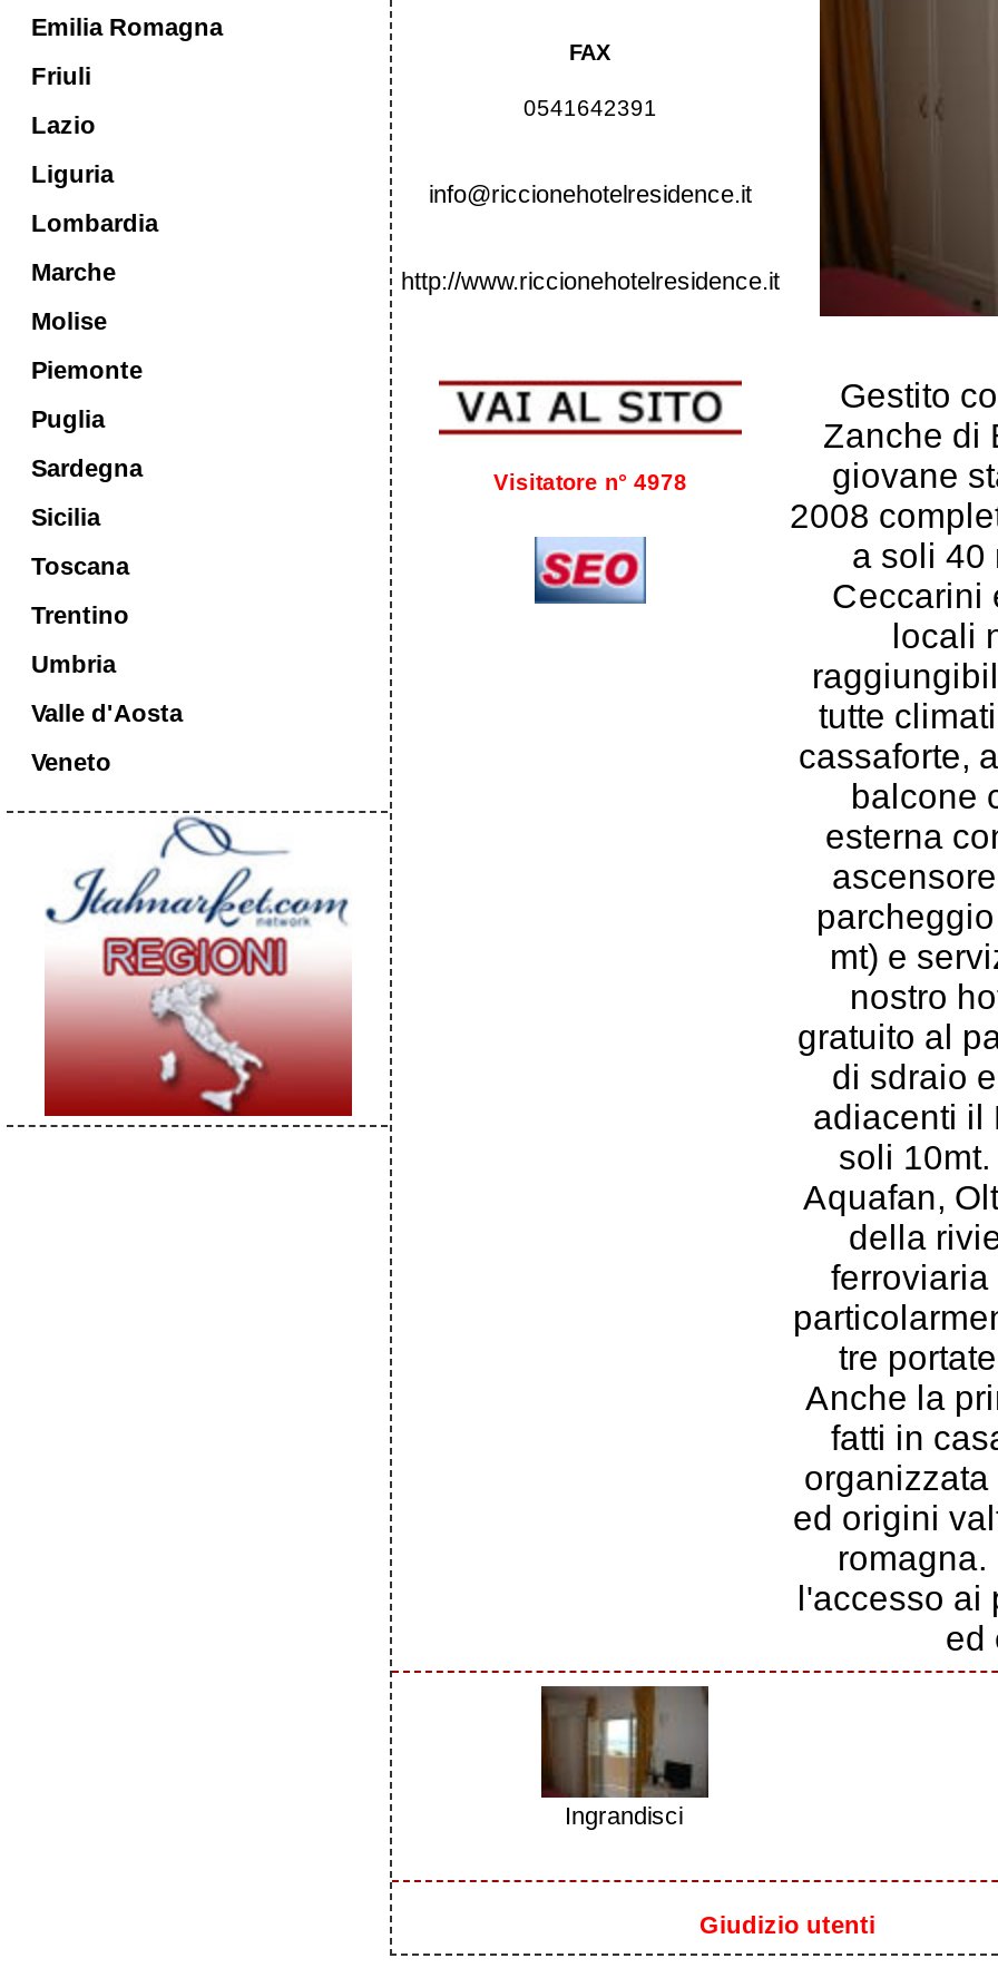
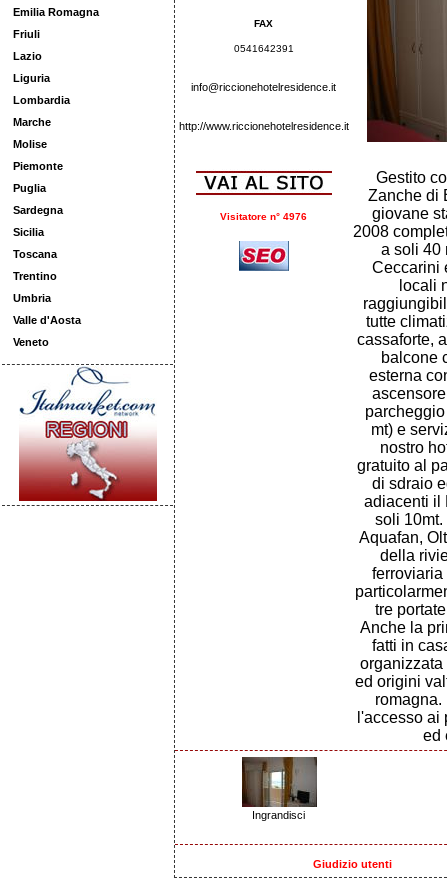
[493,470,687,495] Visitatore n° 4978 -> [220,211,307,222] Visitatore n° 4976

